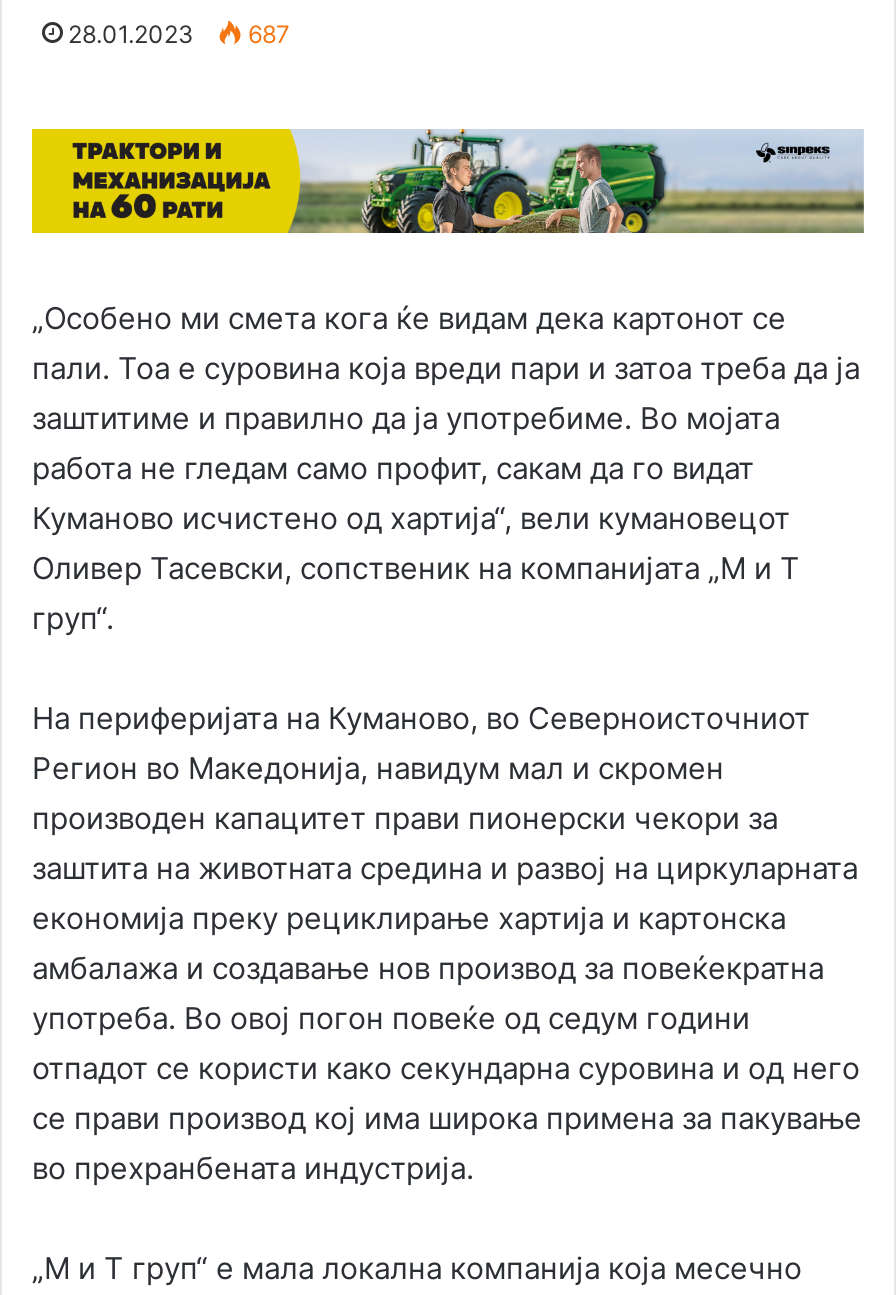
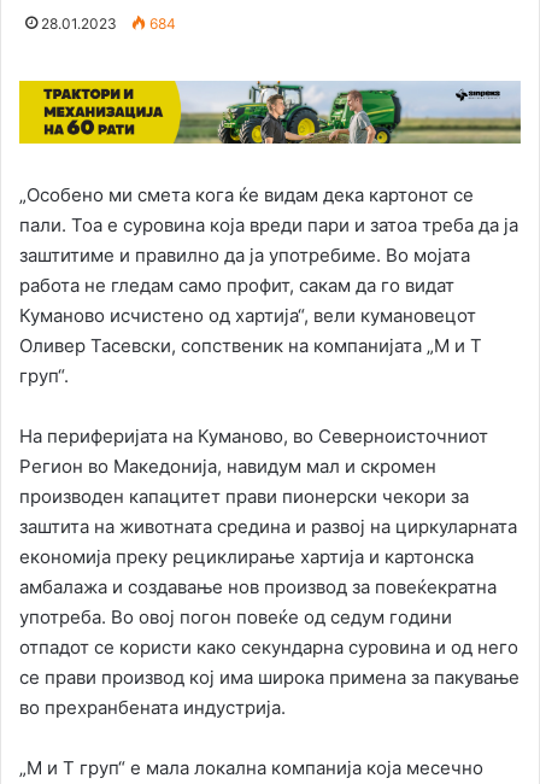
[68,19,290,49] 28.01.2023 687 -> [41,15,176,33] 28.01.2023 684

